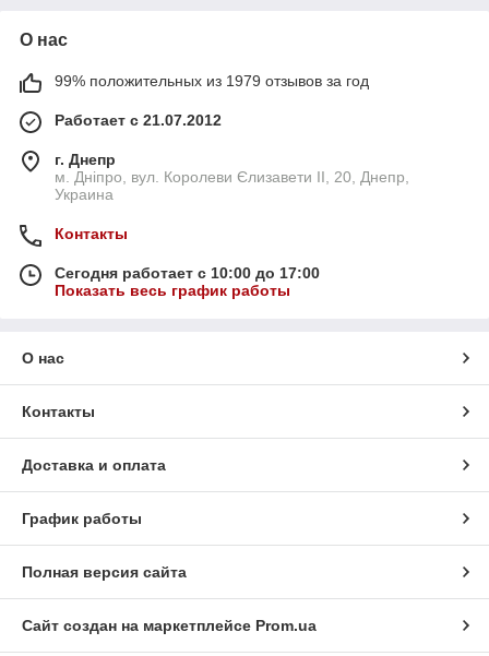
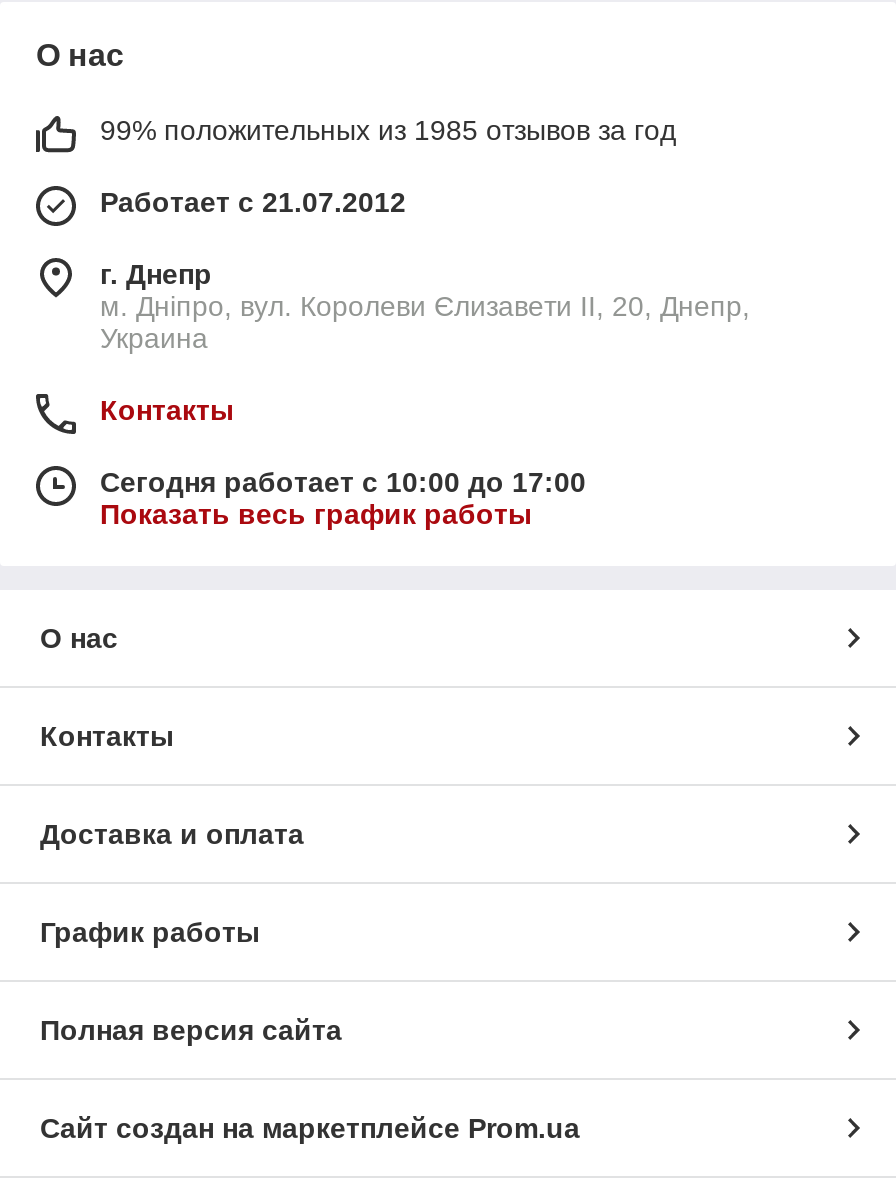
[55,72,369,89] 99% положительных из 1979 отзывов за год -> [100,114,676,146] 99% положительных из 1985 отзывов за год

